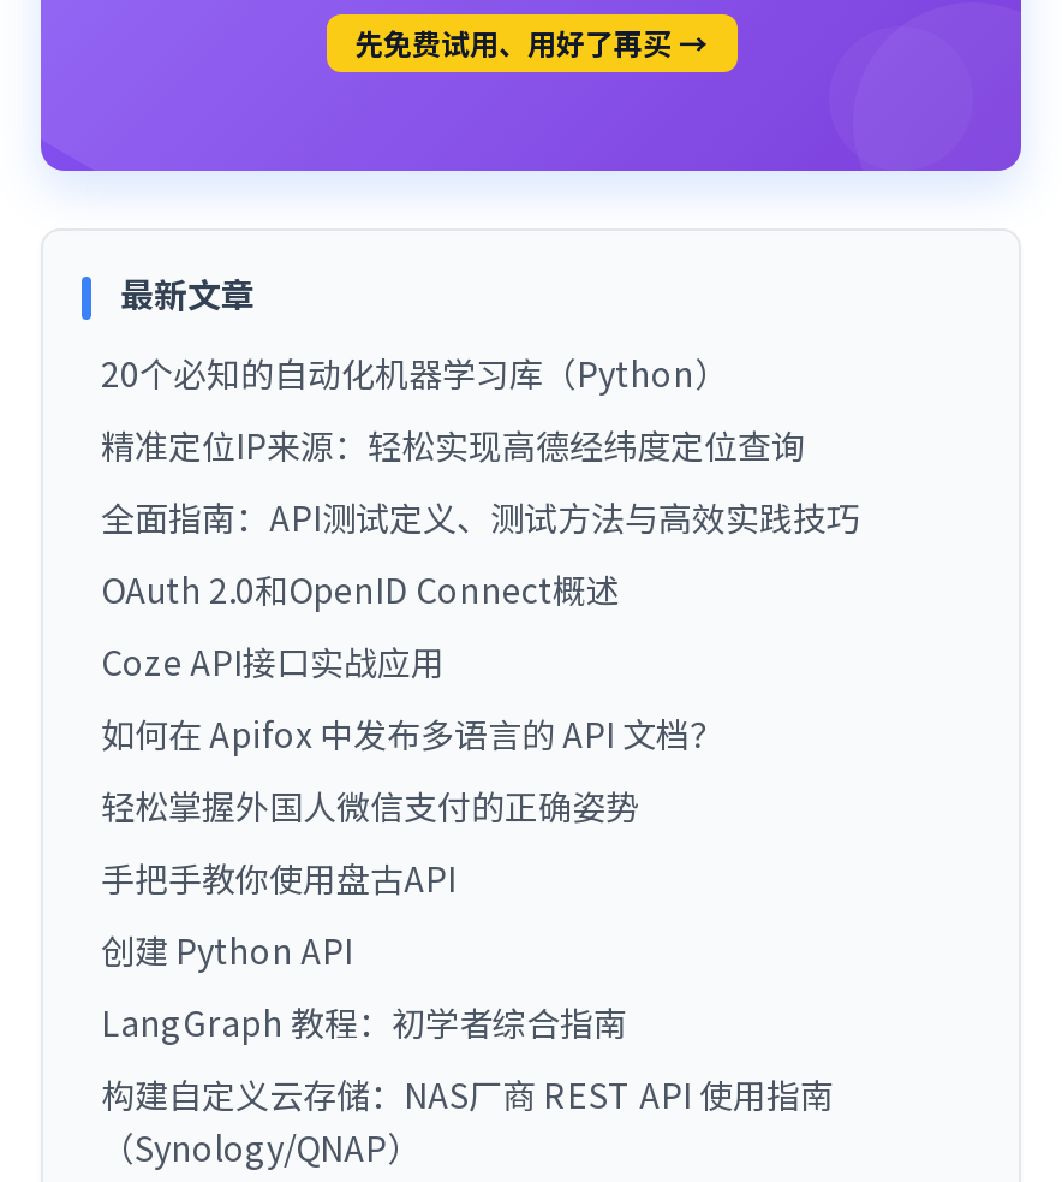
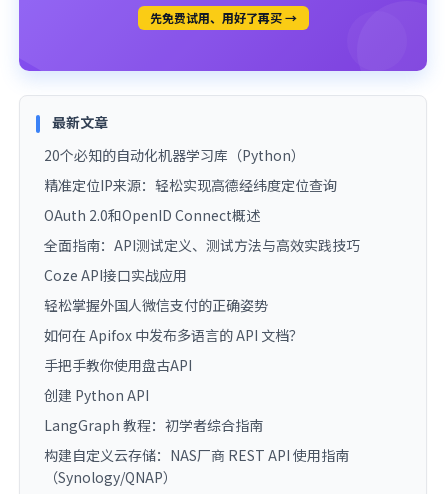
moved [101,493,860,541] -> [44,235,360,255]: 全面指南：API测试定义、测试方法与高效实践技巧
moved [101,565,620,613] -> [44,205,260,225]: OAuth 2.0和OpenID Connect概述
moved [101,709,723,758] -> [44,325,303,345]: 如何在 Apifox 中发布多语言的 API 文档？
moved [101,782,639,830] -> [44,295,268,315]: 轻松掌握外国人微信支付的正确姿势

